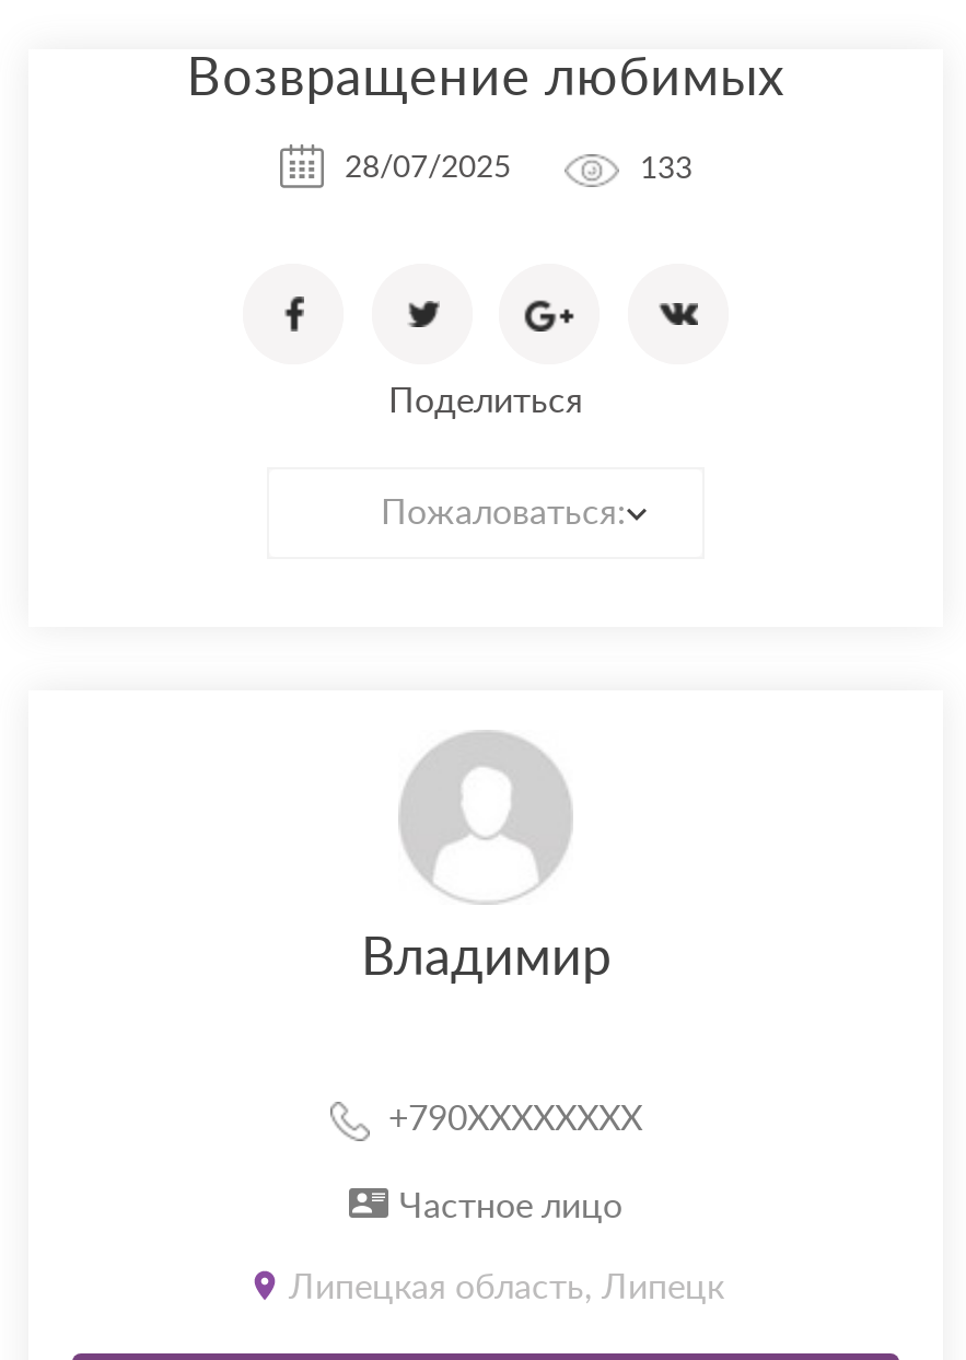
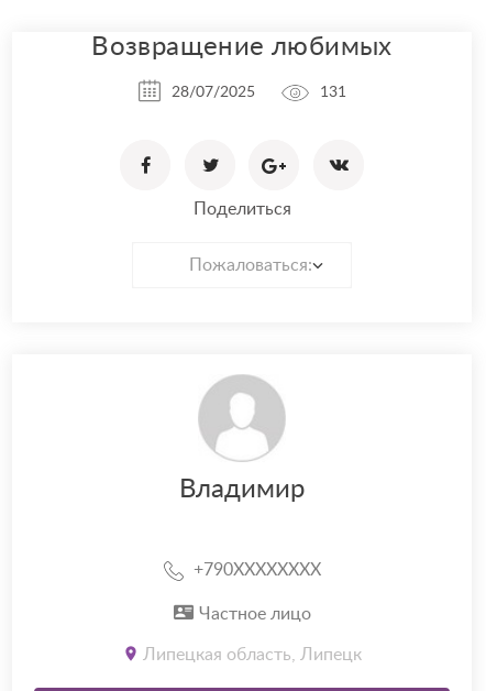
[640,154,693,185] 133 -> [319,85,346,100] 131

